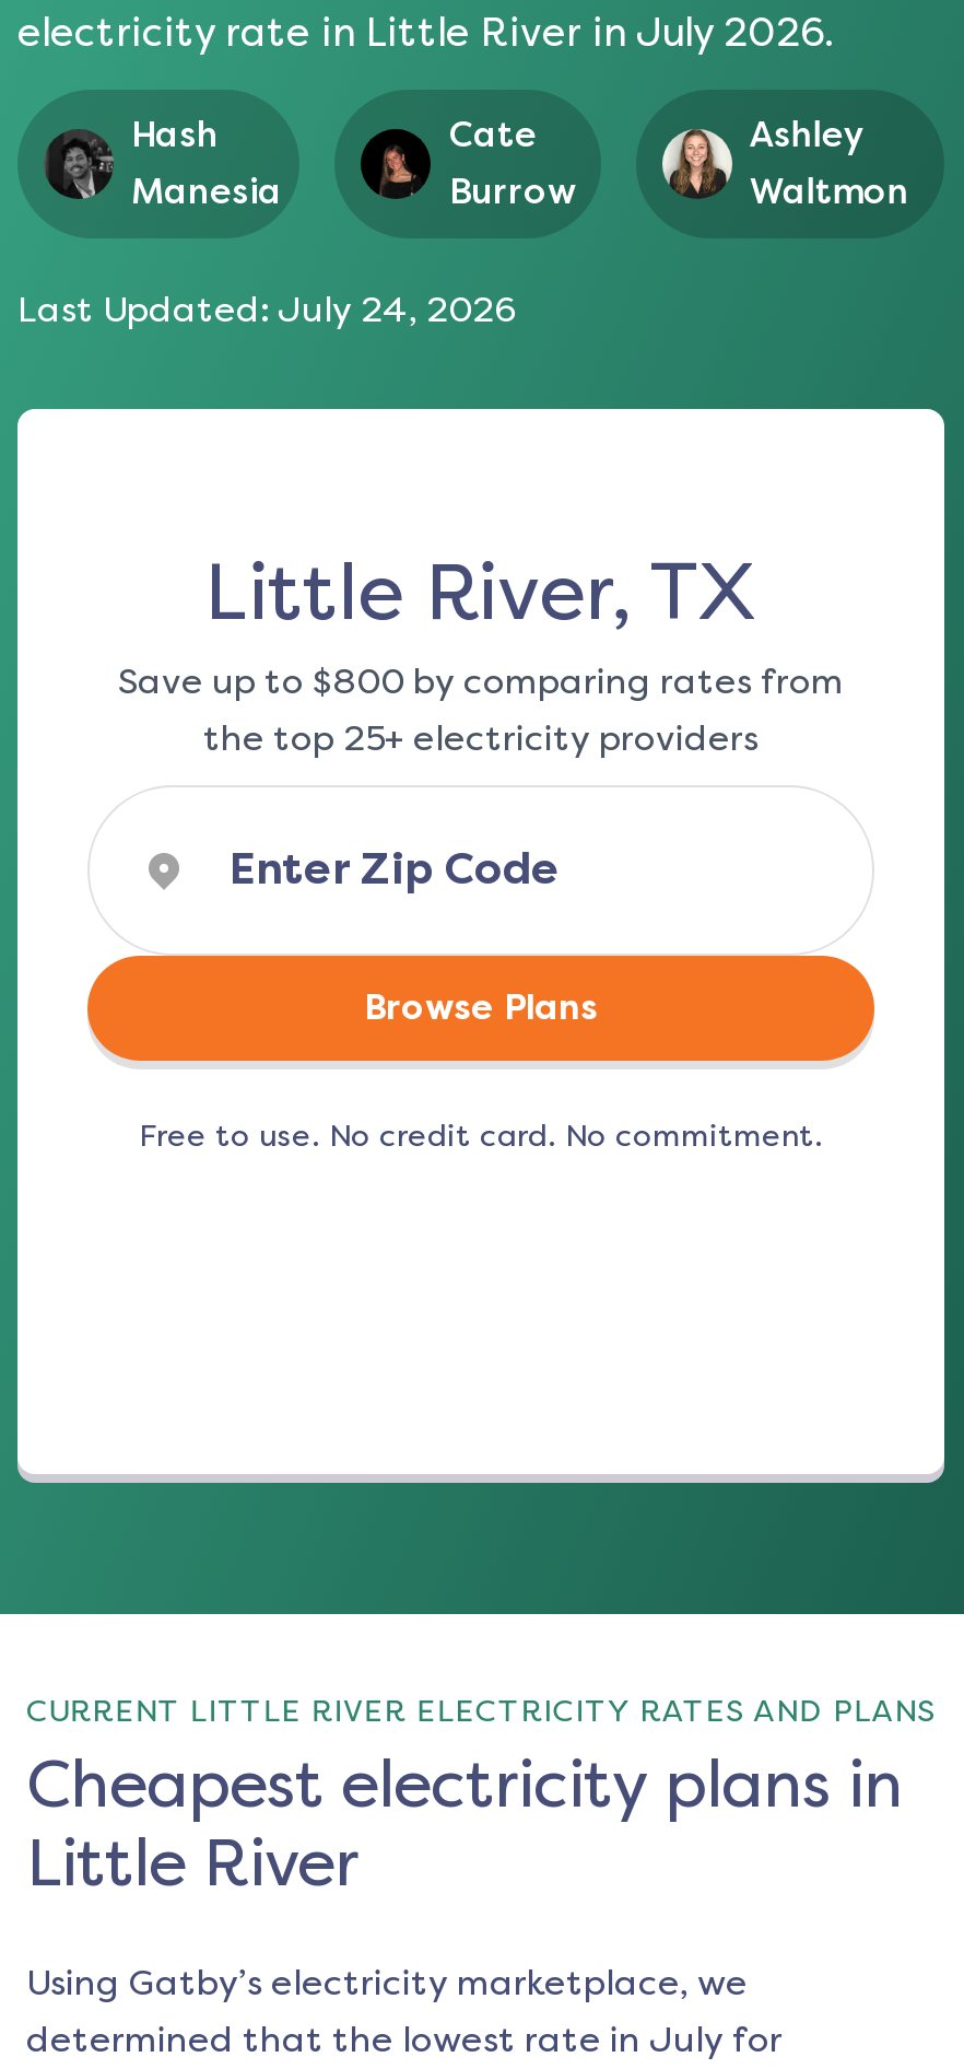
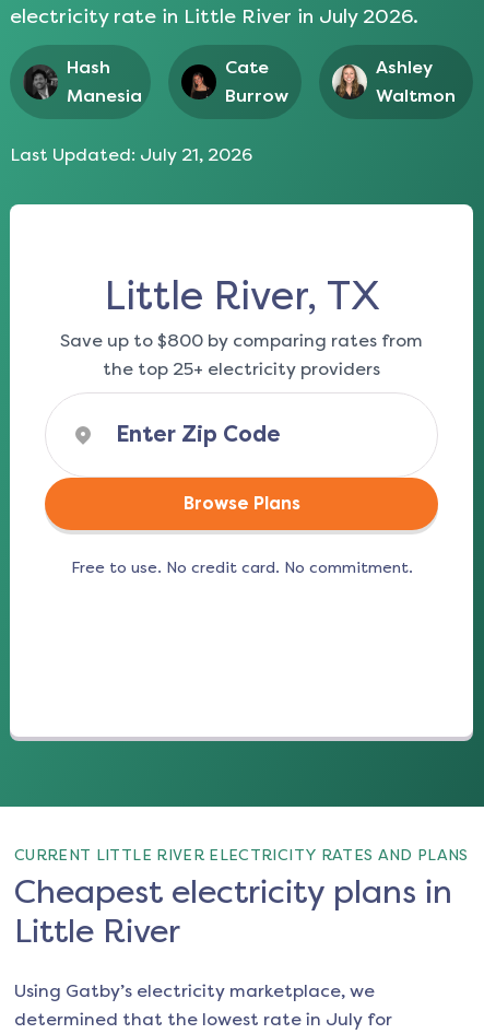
[17,289,516,330] Last Updated: July 24, 2026 -> [10,144,252,165] Last Updated: July 21, 2026

